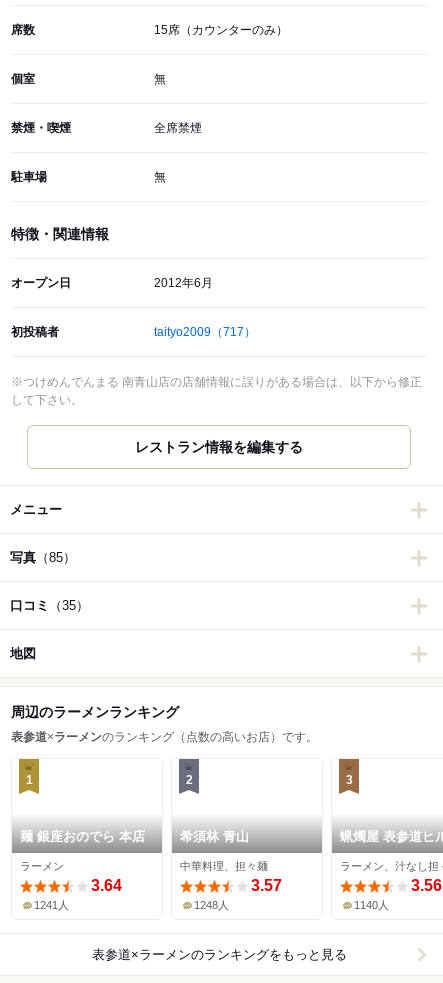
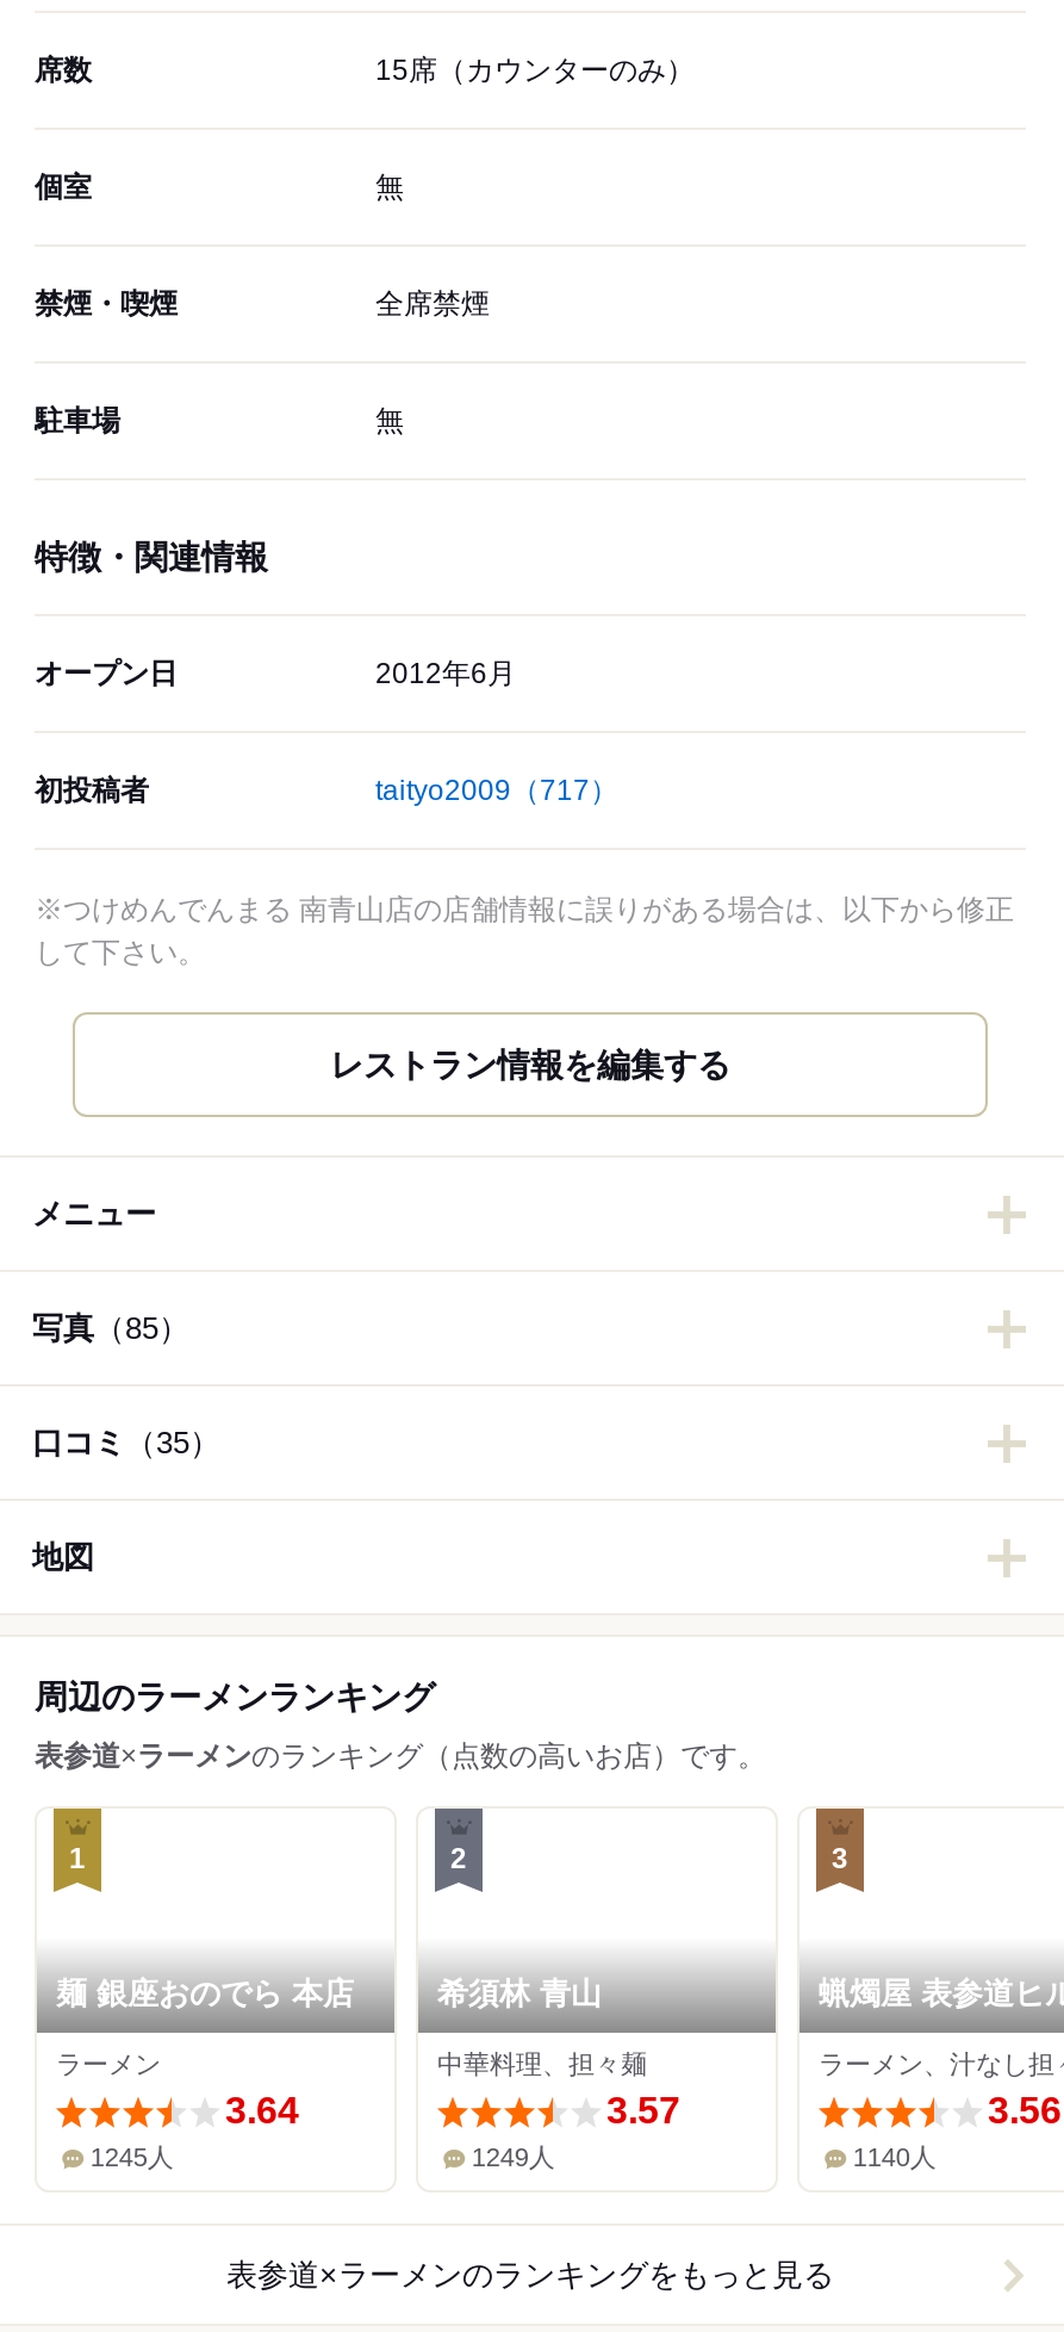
[34,899,69,911] 1241人 -> [90,2143,174,2172] 1245人
[194,899,229,911] 1248人 -> [472,2143,555,2172] 1249人

